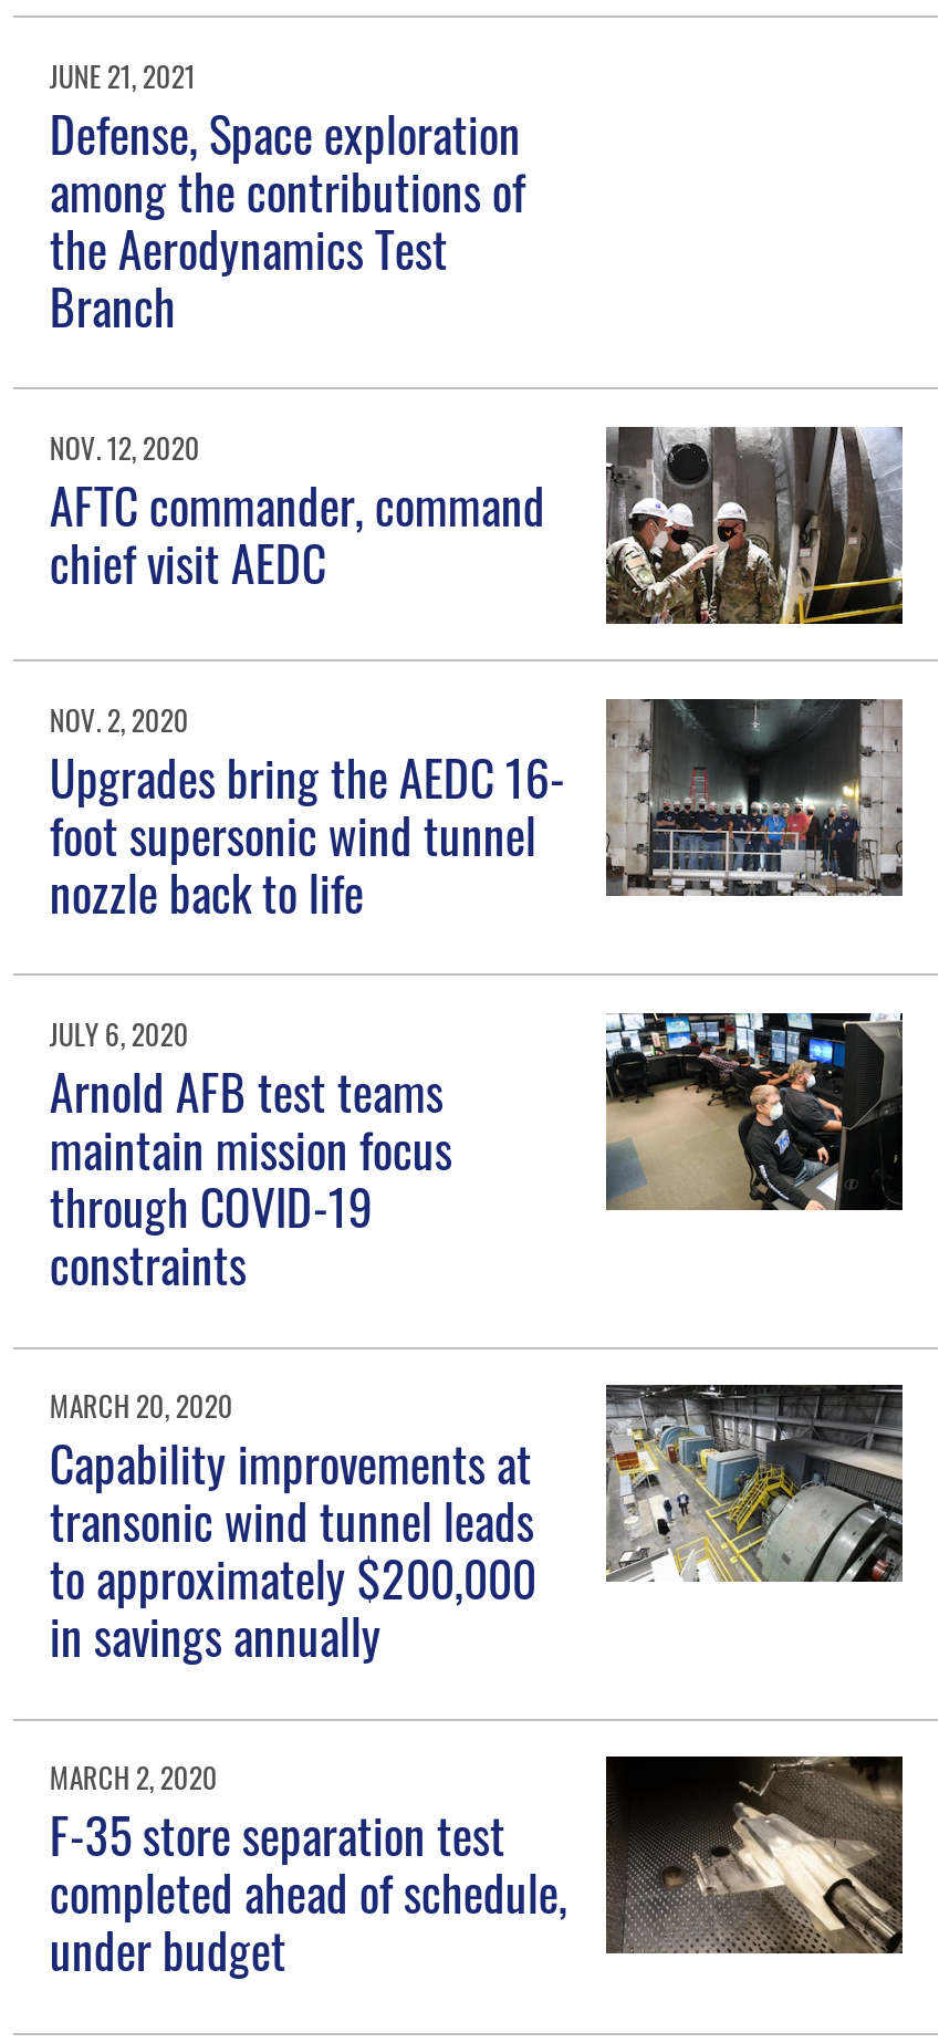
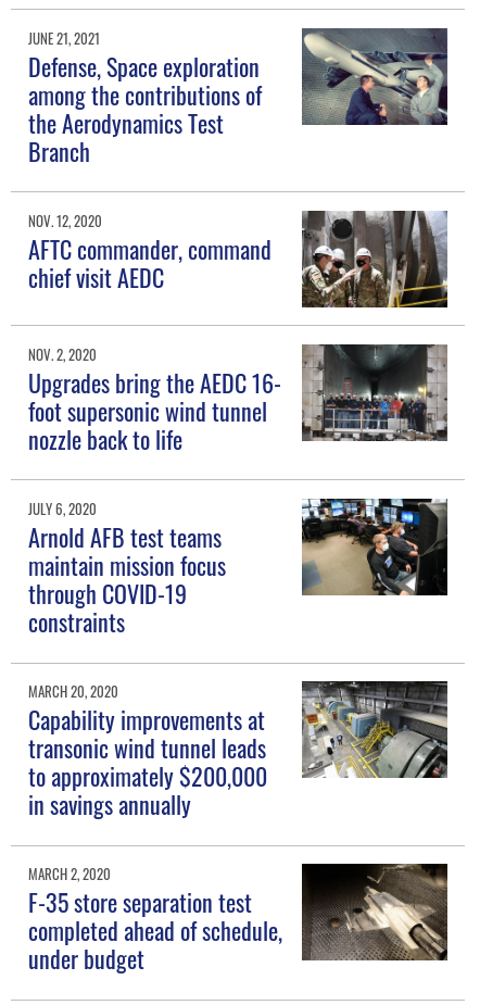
none -> [301,27,449,126] [image]

